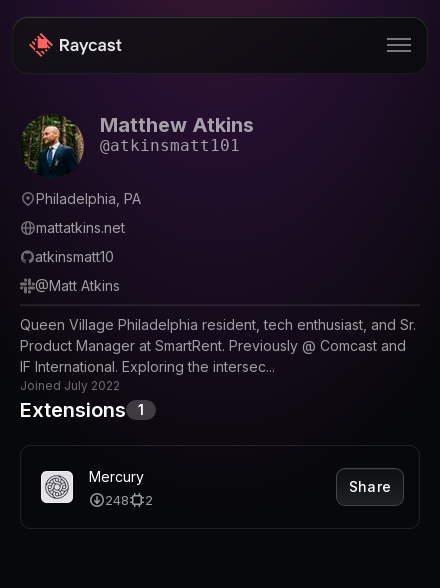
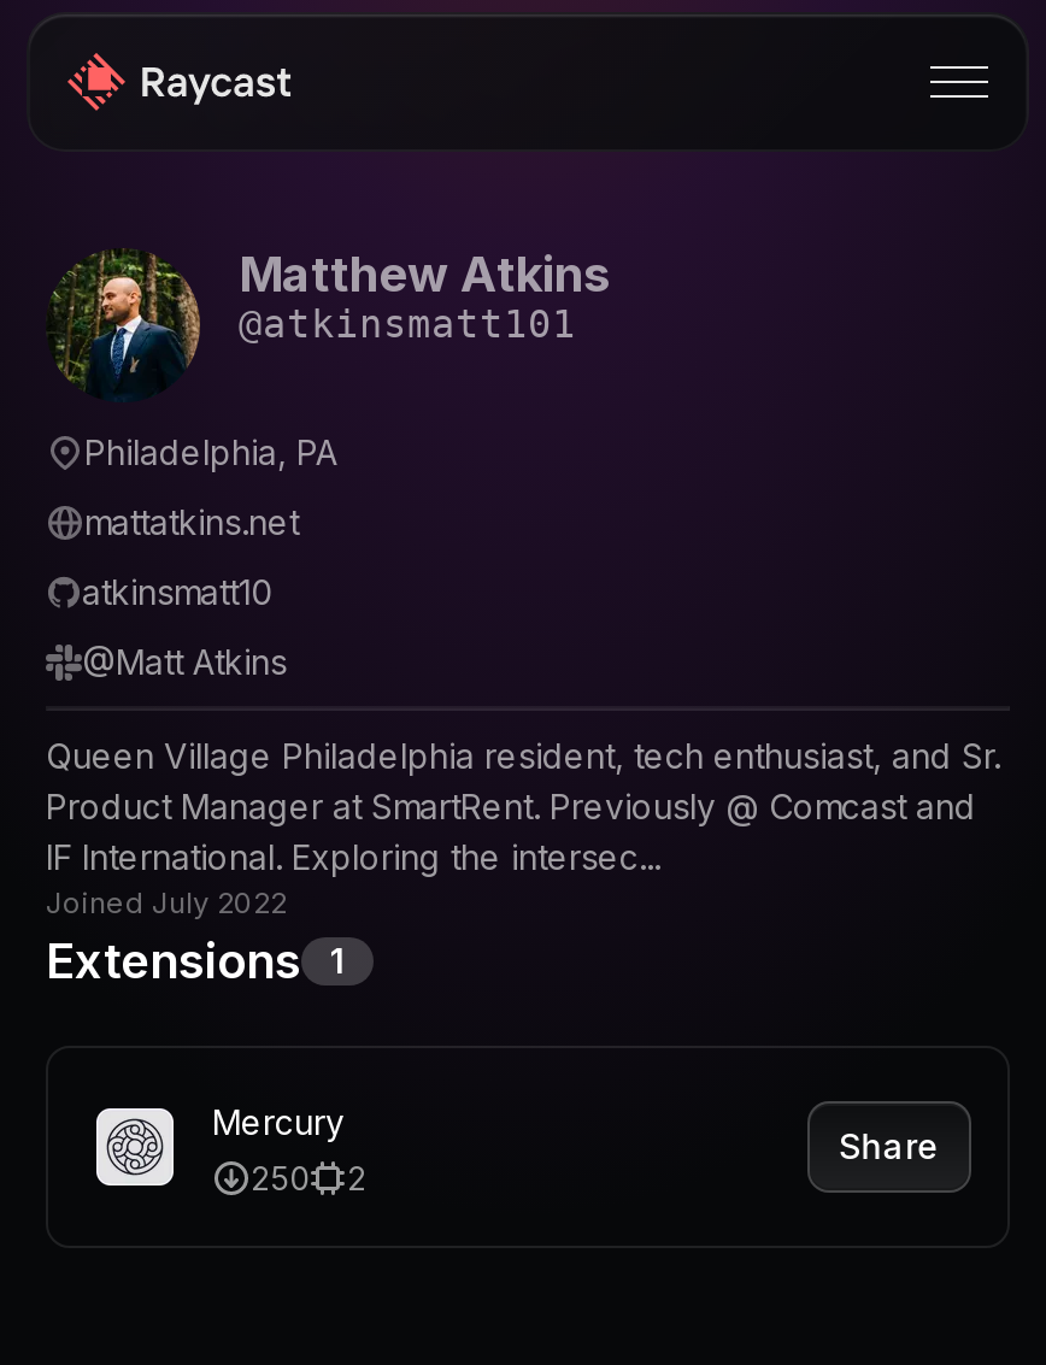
[105,492,153,508] 248 2 -> [251,1159,366,1198] 250 2

